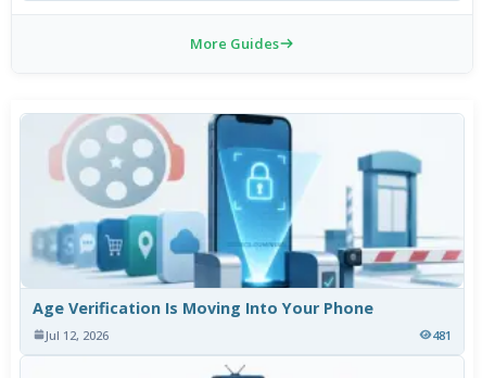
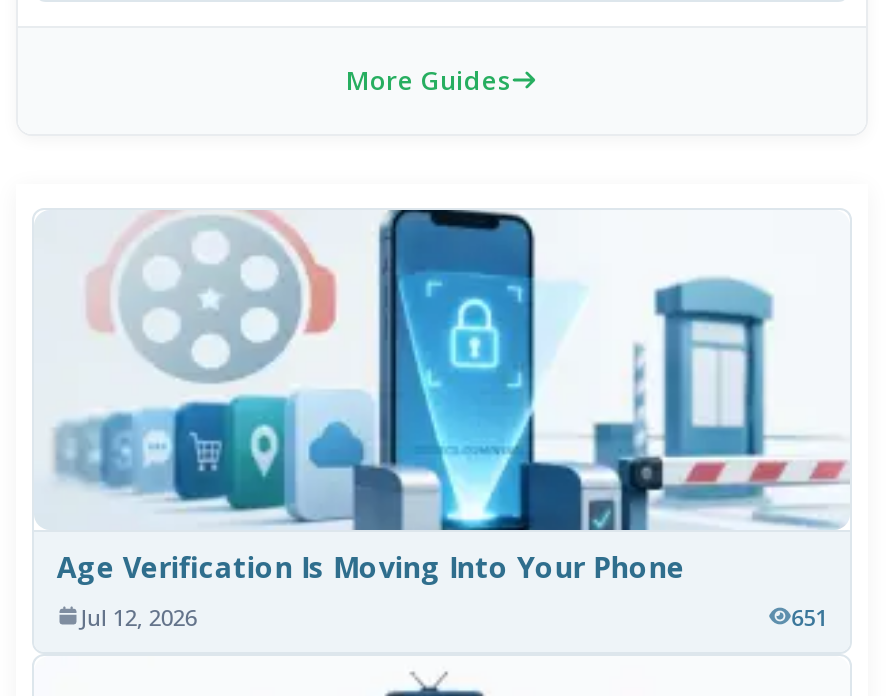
[432,327,451,343] 481 -> [791,601,827,631] 651

